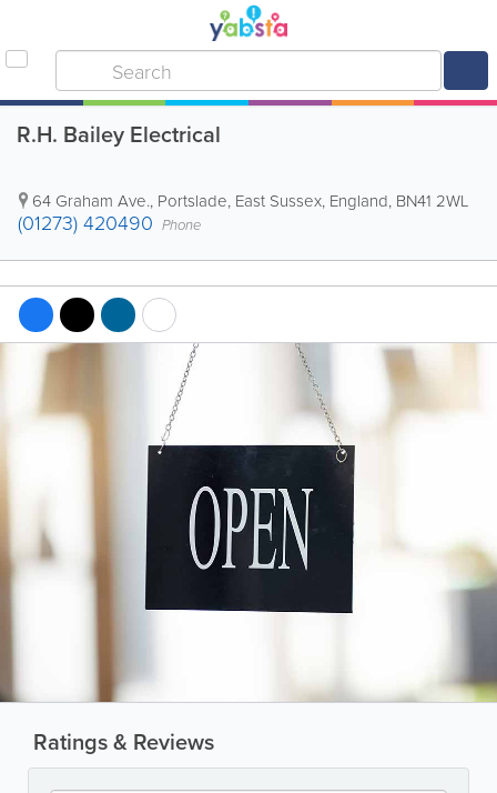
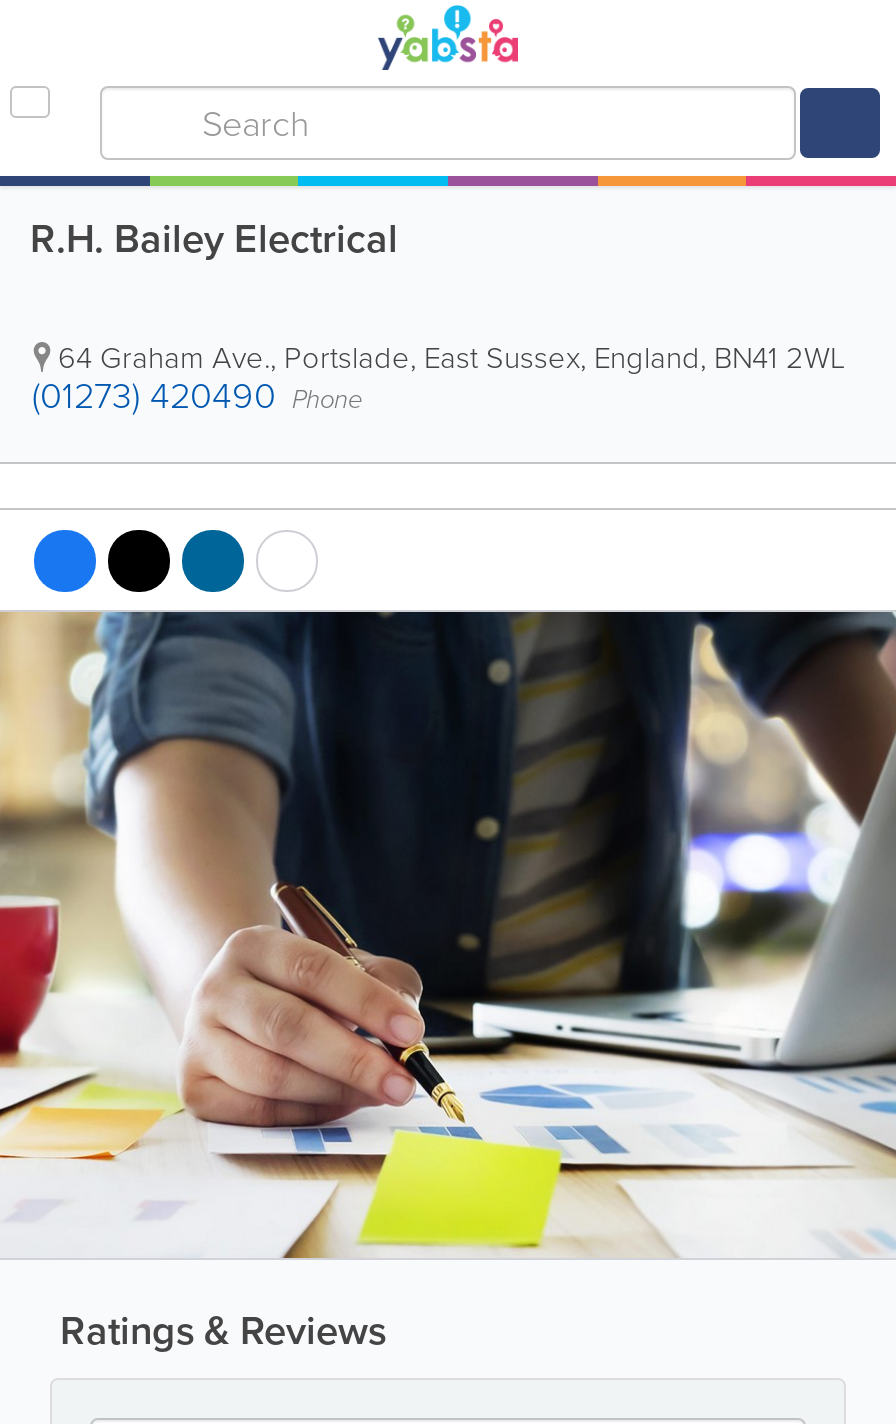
[3,342,494,703] [image] -> [6,610,890,1260] [image]

